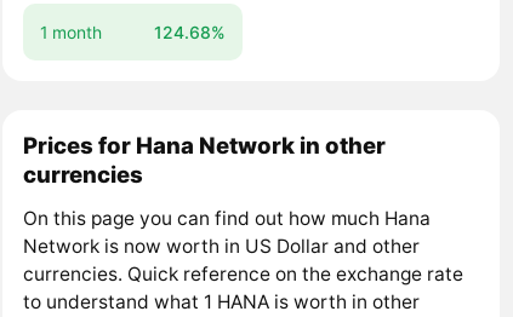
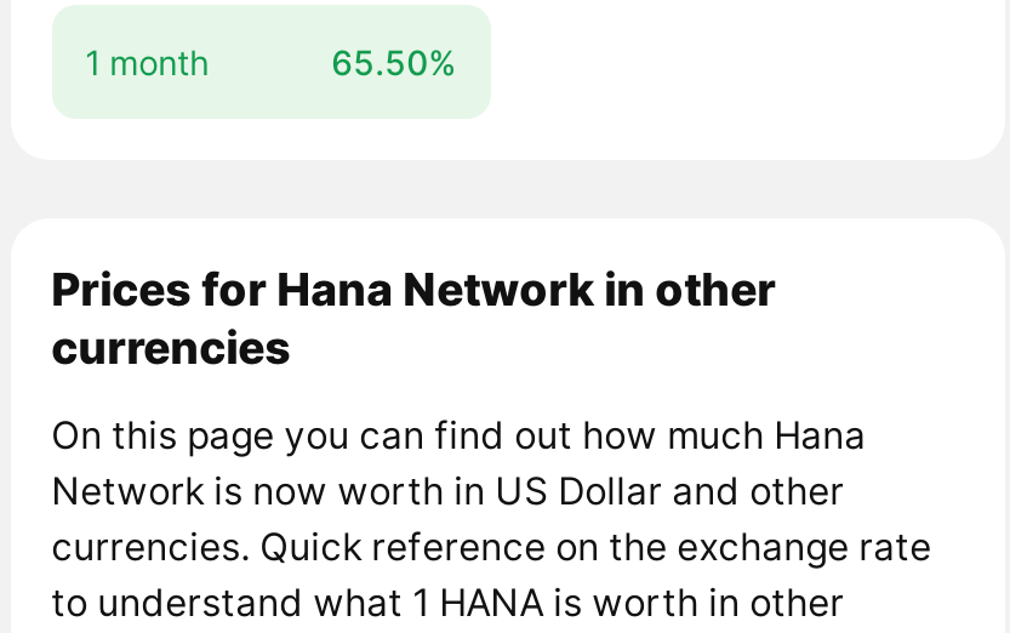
[154,21,226,42] 124.68% -> [331,40,457,81] 65.50%

